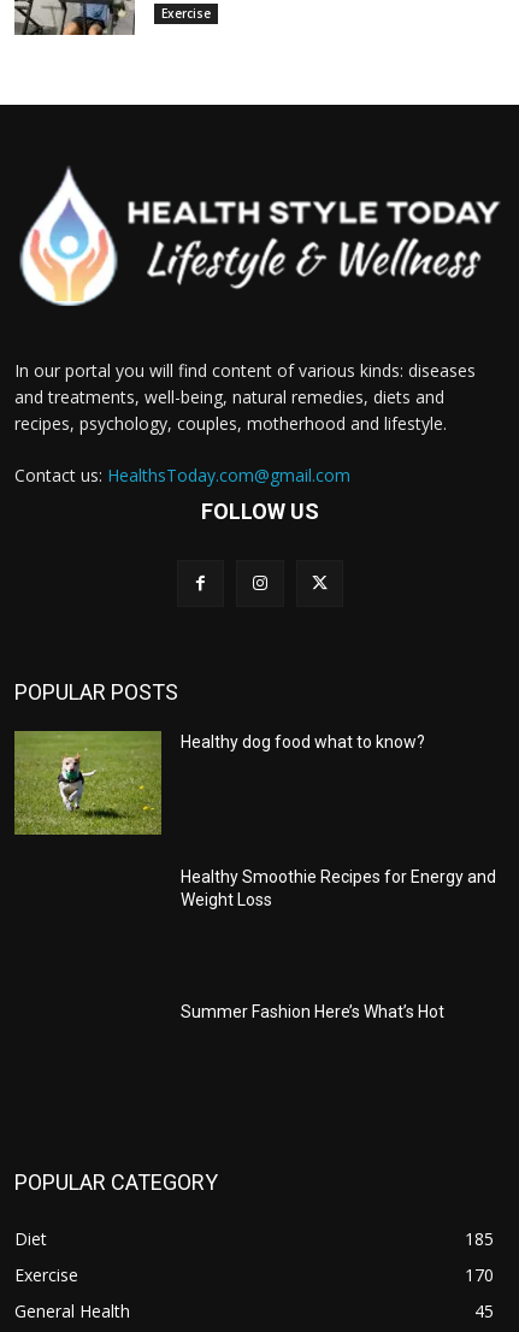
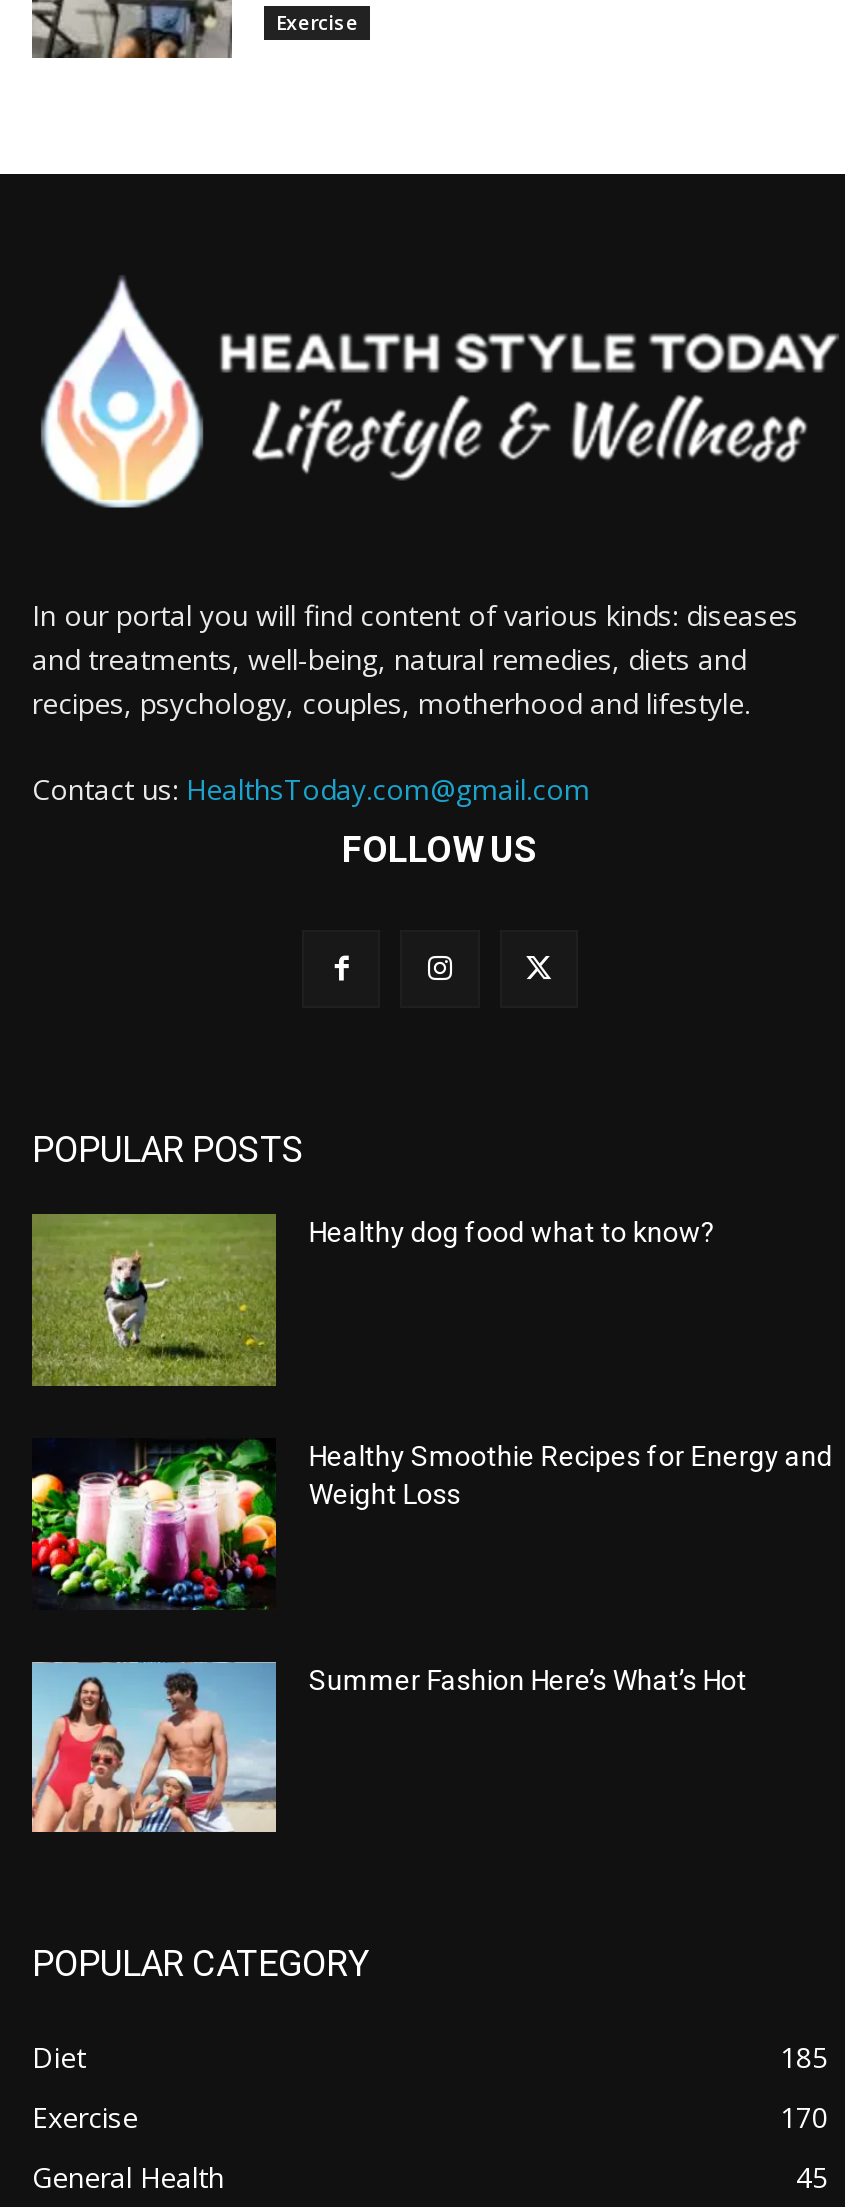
none -> [30,1440,278,1612] [image]
none -> [30,1660,278,1834] [image]

